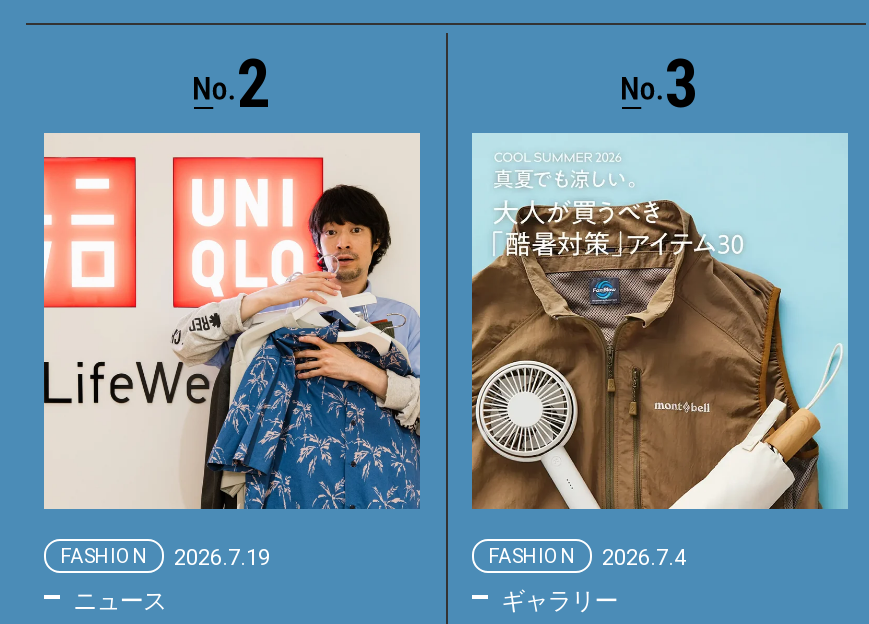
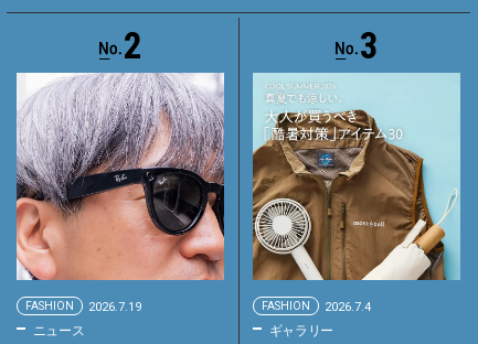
[42,133,422,511] [image] -> [15,73,225,281] [image]

